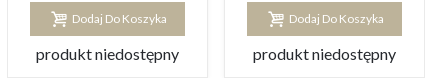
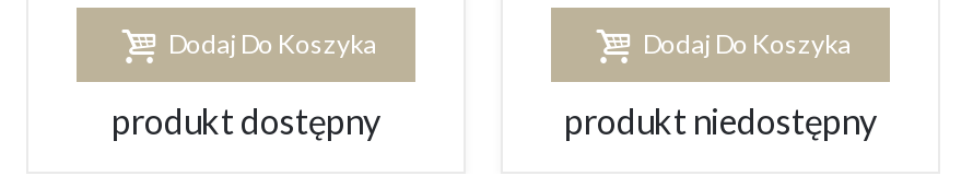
[36,44,179,63] produkt niedostępny -> [112,100,380,142] produkt dostępny

